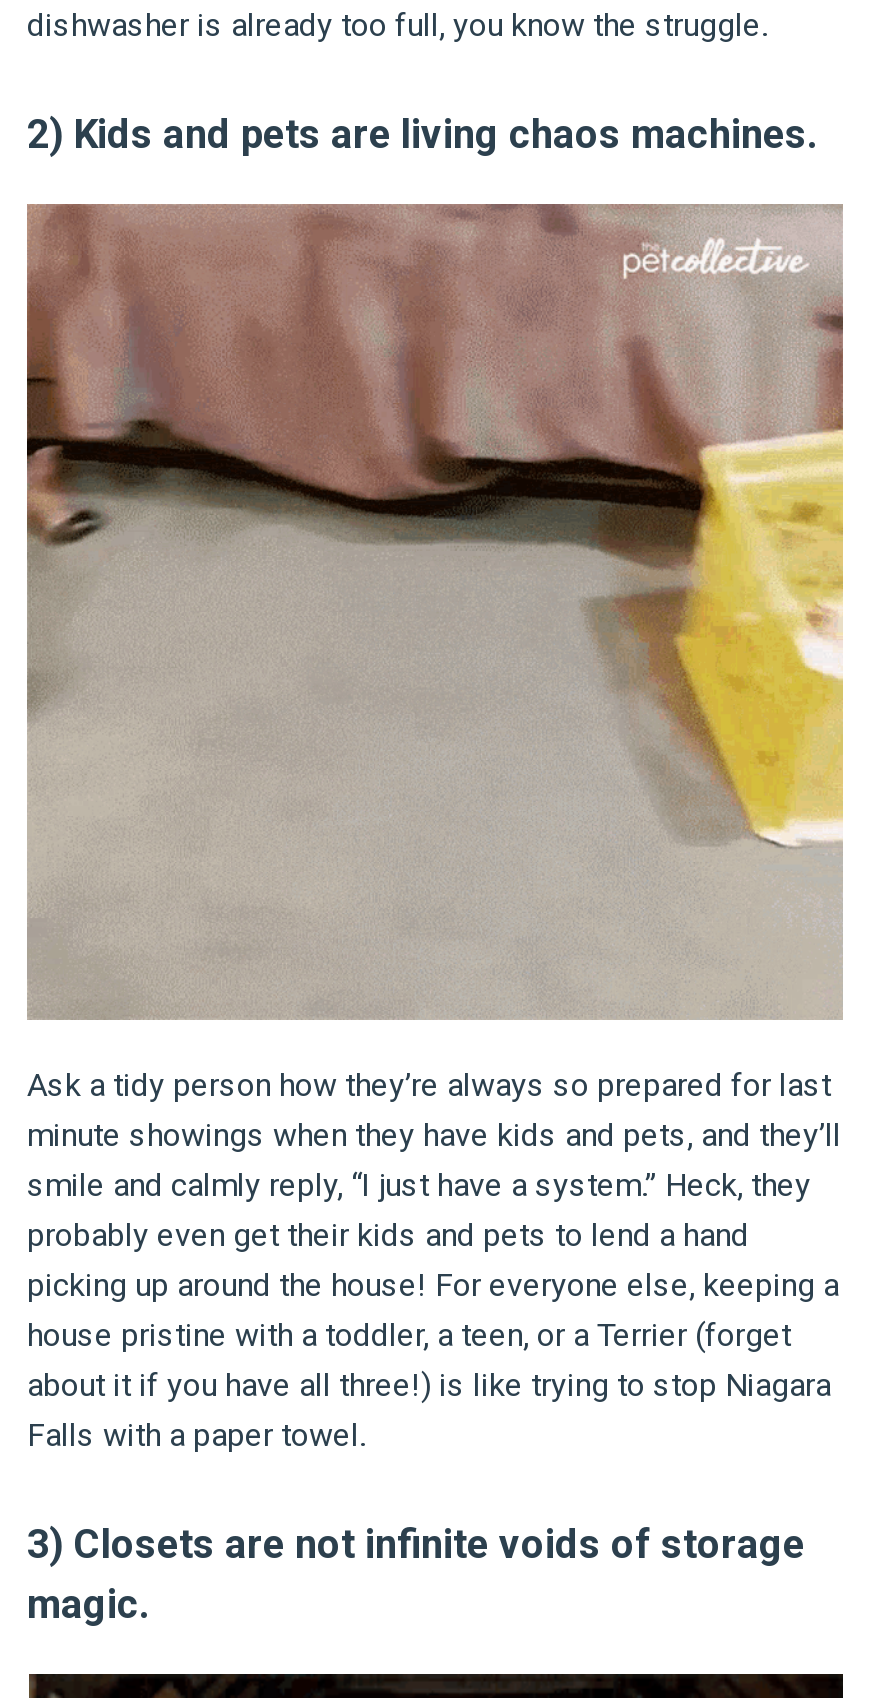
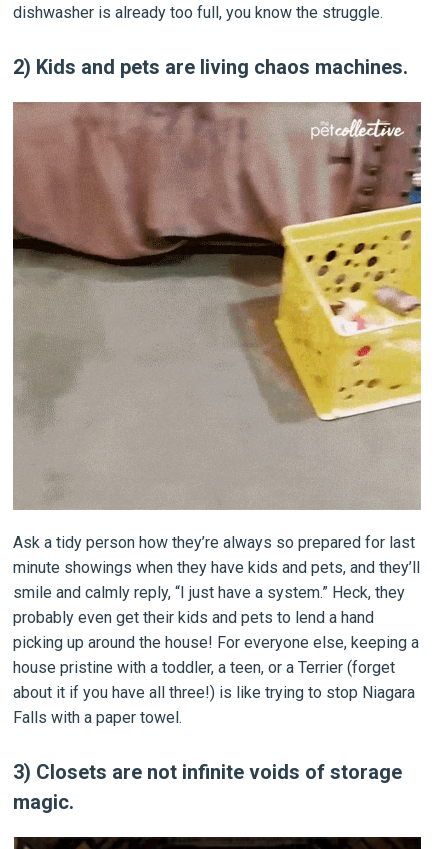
[25,204,845,856] [image] -> [12,102,422,430] [image]

